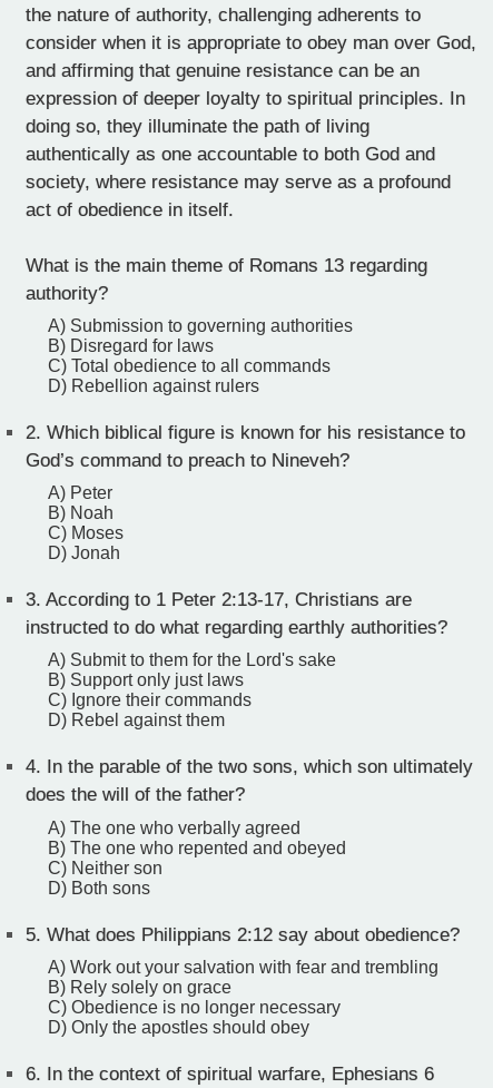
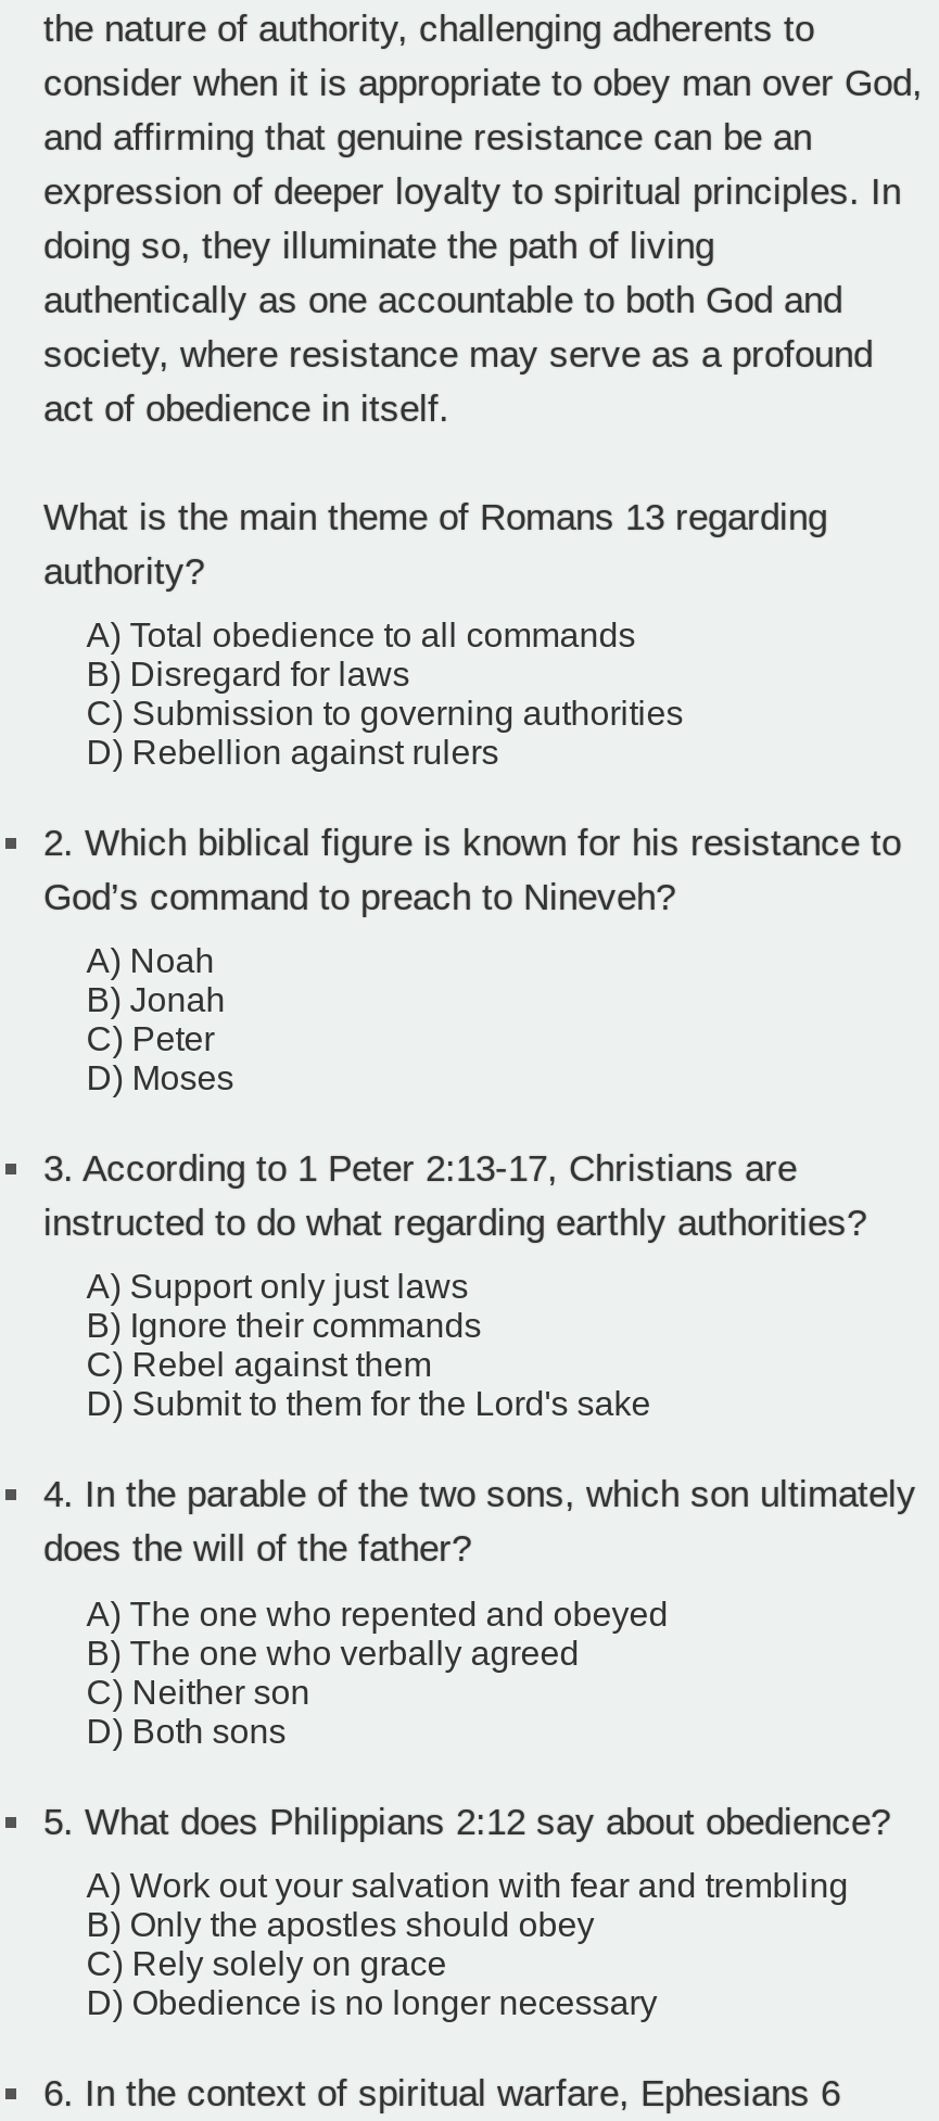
[48,316,353,335] A) Submission to governing authorities -> [86,617,636,653] A) Total obedience to all commands
[48,356,331,375] C) Total obedience to all commands -> [86,695,683,732] C) Submission to governing authorities
[48,484,113,502] A) Peter -> [86,943,215,980] A) Noah
[48,504,114,523] B) Noah -> [86,982,225,1019] B) Jonah
[48,524,124,543] C) Moses -> [86,1021,215,1058] C) Peter
[48,544,121,563] D) Jonah -> [86,1060,234,1097] D) Moses
[48,651,336,730] A) Submit to them for the Lord's sake | B) Support only just laws | C) Ignore their commands | D) Rebel against them -> [86,1269,651,1423] A) Support only just laws | B) Ignore their commands | C) Rebel against them | D) Submit to them for the Lord's sake
[48,818,346,857] A) The one who verbally agreed | B) The one who repented and obeyed -> [86,1595,668,1671] A) The one who repented and obeyed | B) The one who verbally agreed
[48,978,341,1037] B) Rely solely on grace | C) Obedience is no longer necessary | D) Only the apostles should obey -> [86,1906,657,2021] B) Only the apostles should obey | C) Rely solely on grace | D) Obedience is no longer necessary

